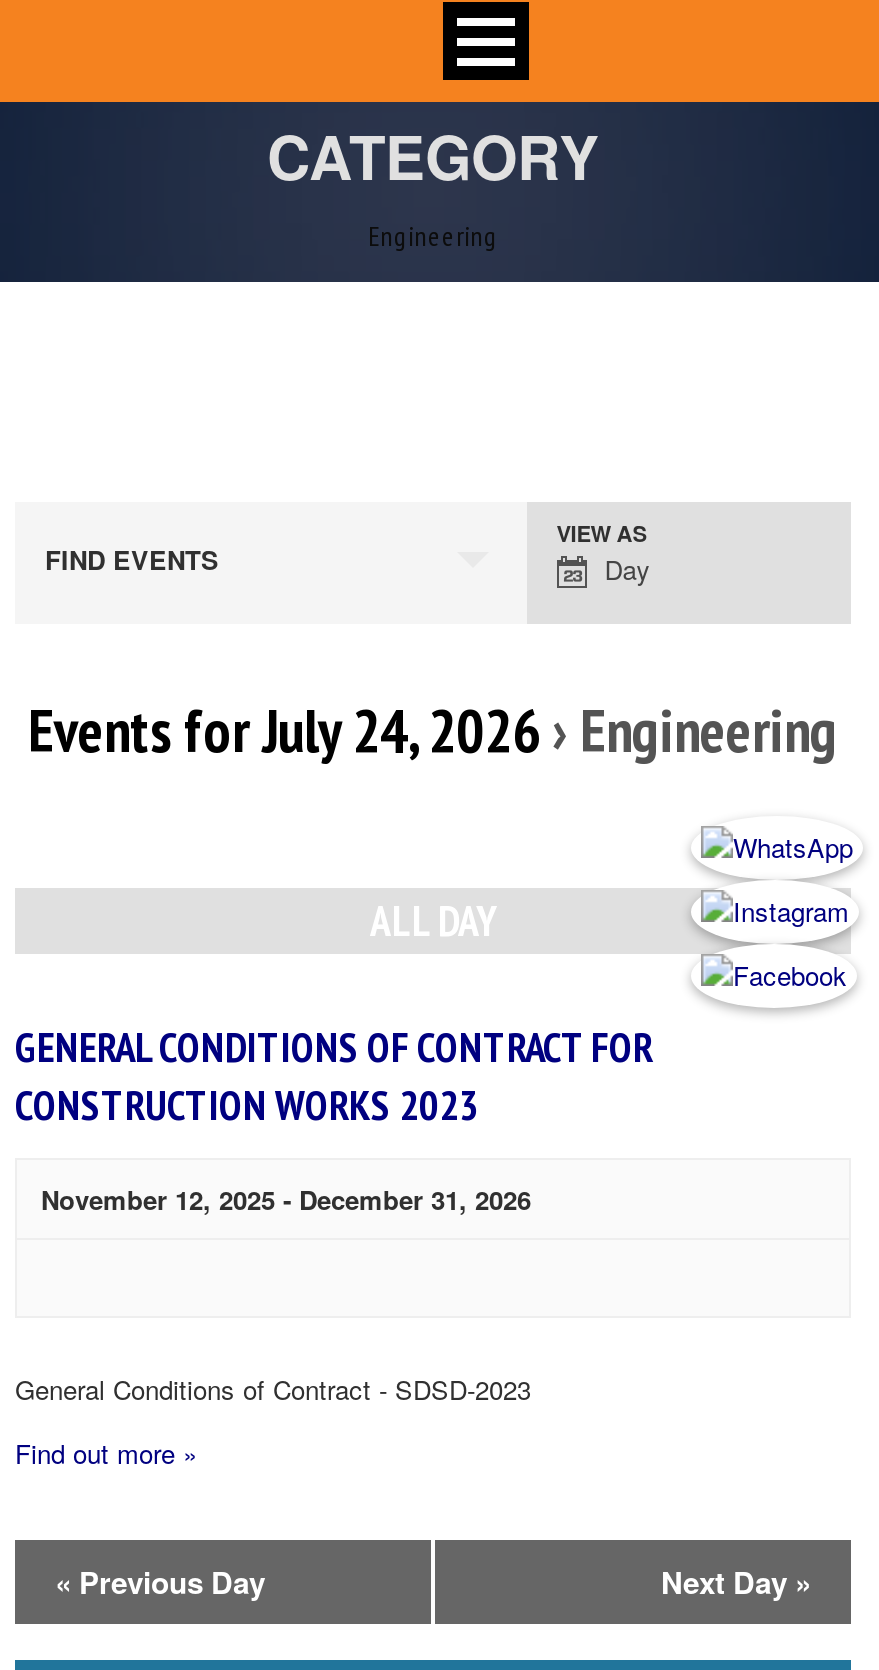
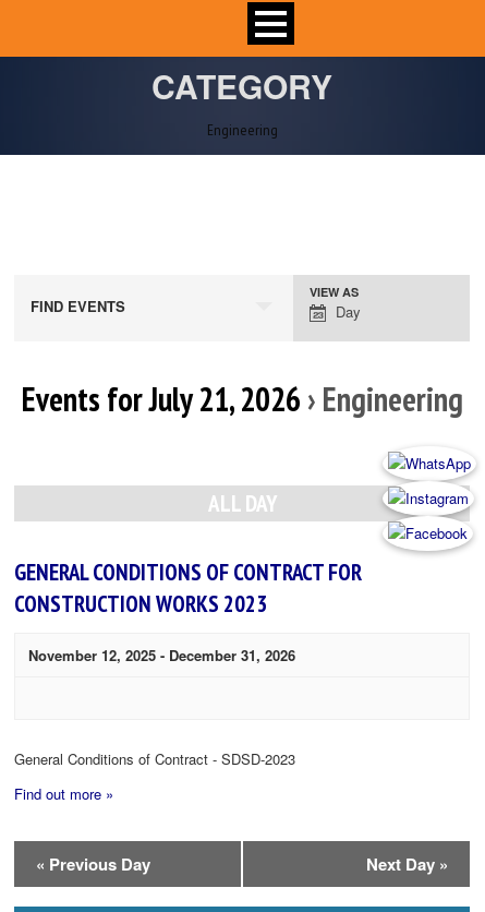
[28,690,838,768] Events for July 24, 2026 › Engineering -> [21,377,463,420] Events for July 21, 2026 › Engineering

